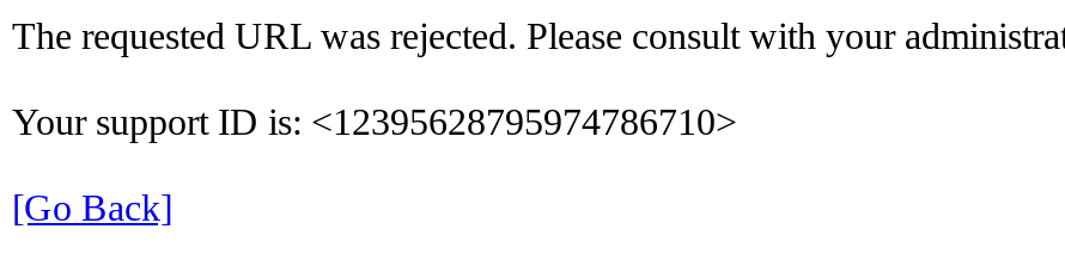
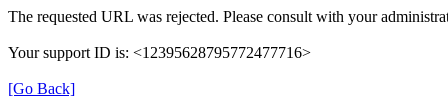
[12,101,737,142] Your support ID is: <12395628795974786710> -> [8,44,311,61] Your support ID is: <12395628795772477716>

